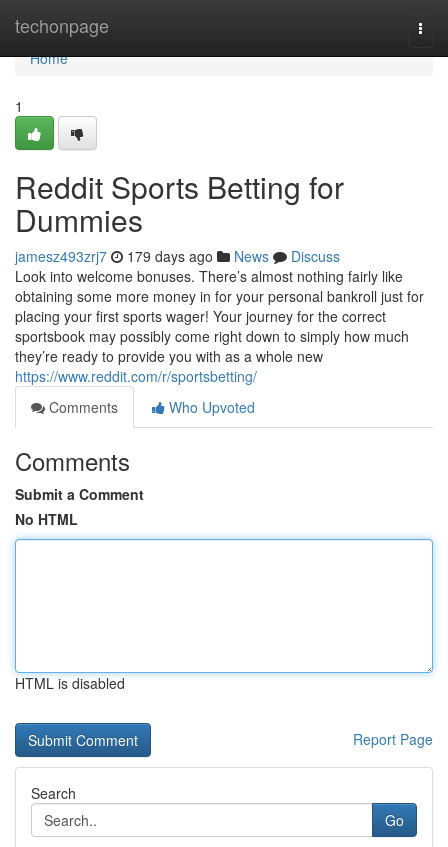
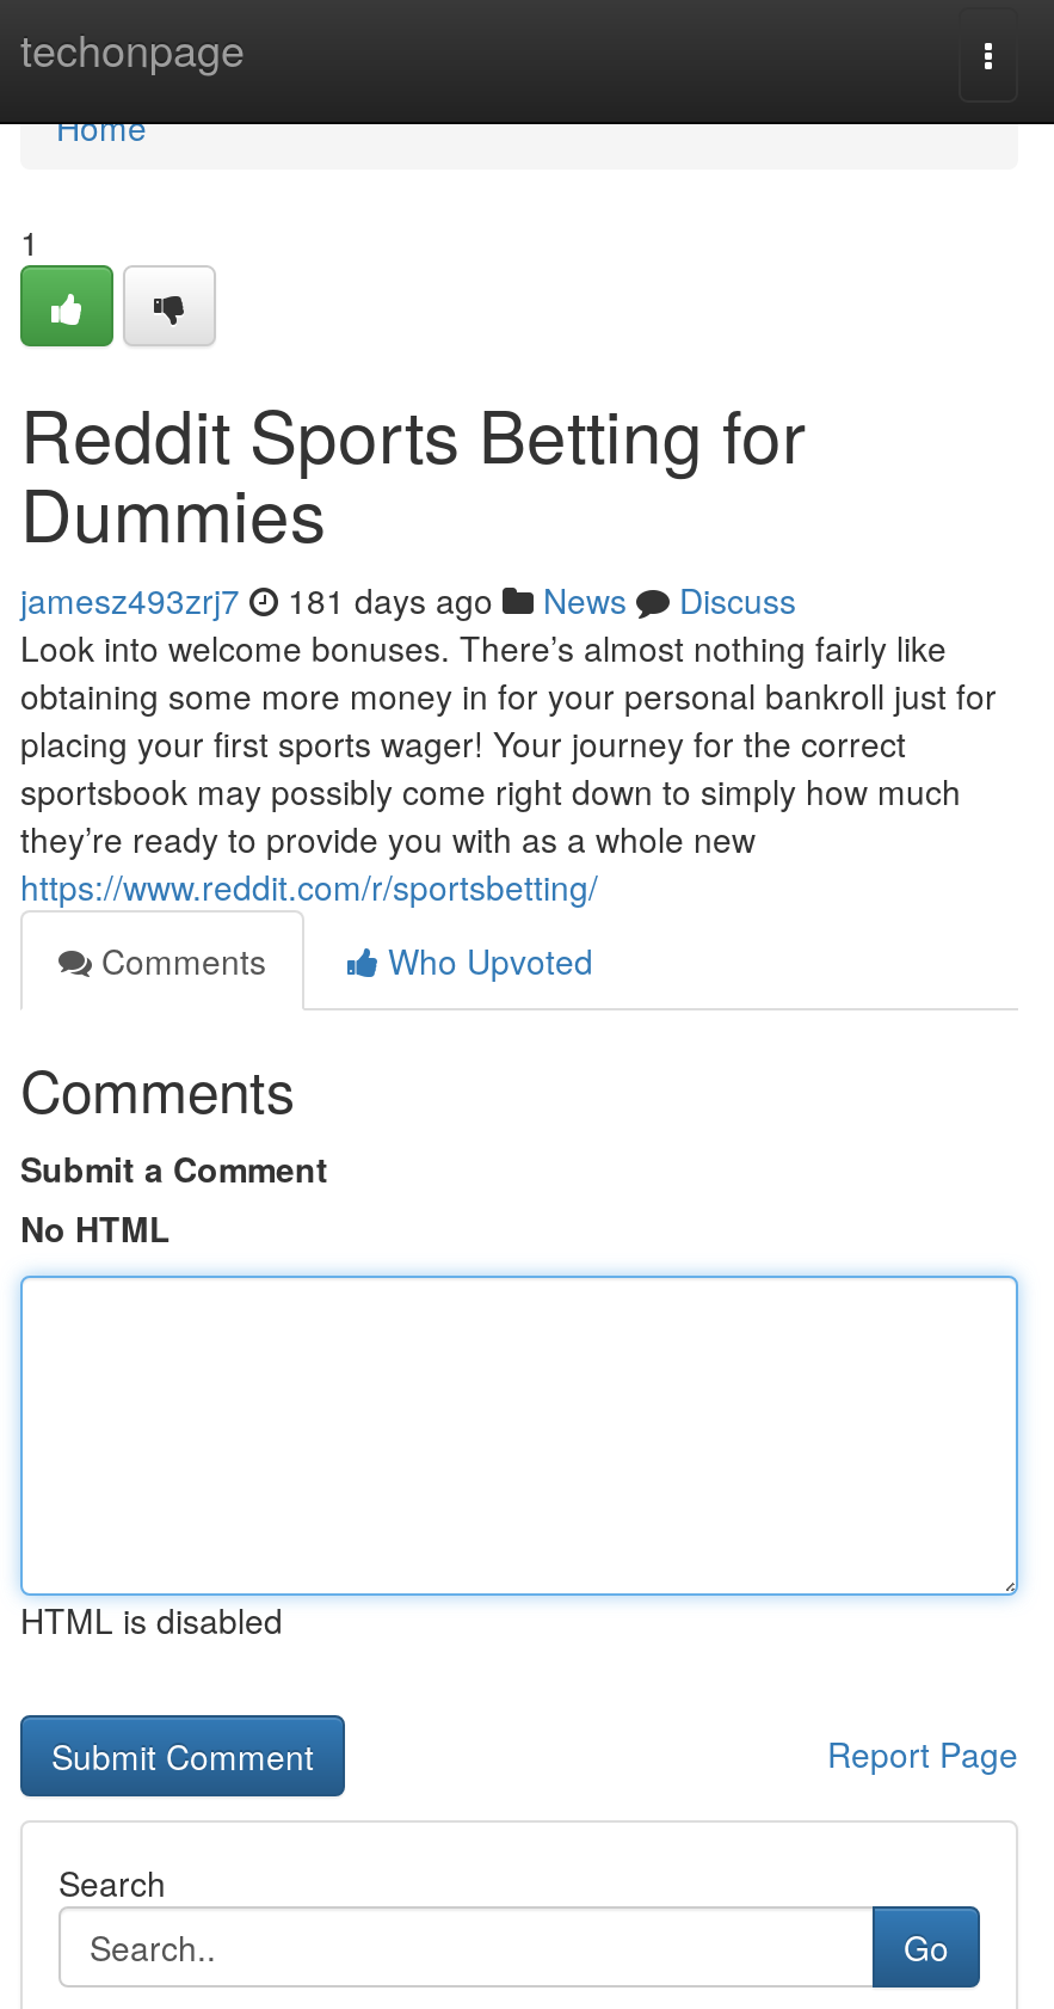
[15,246,340,266] jamesz493zrj7 179 days ago News Discuss -> [20,576,796,623] jamesz493zrj7 181 days ago News Discuss

